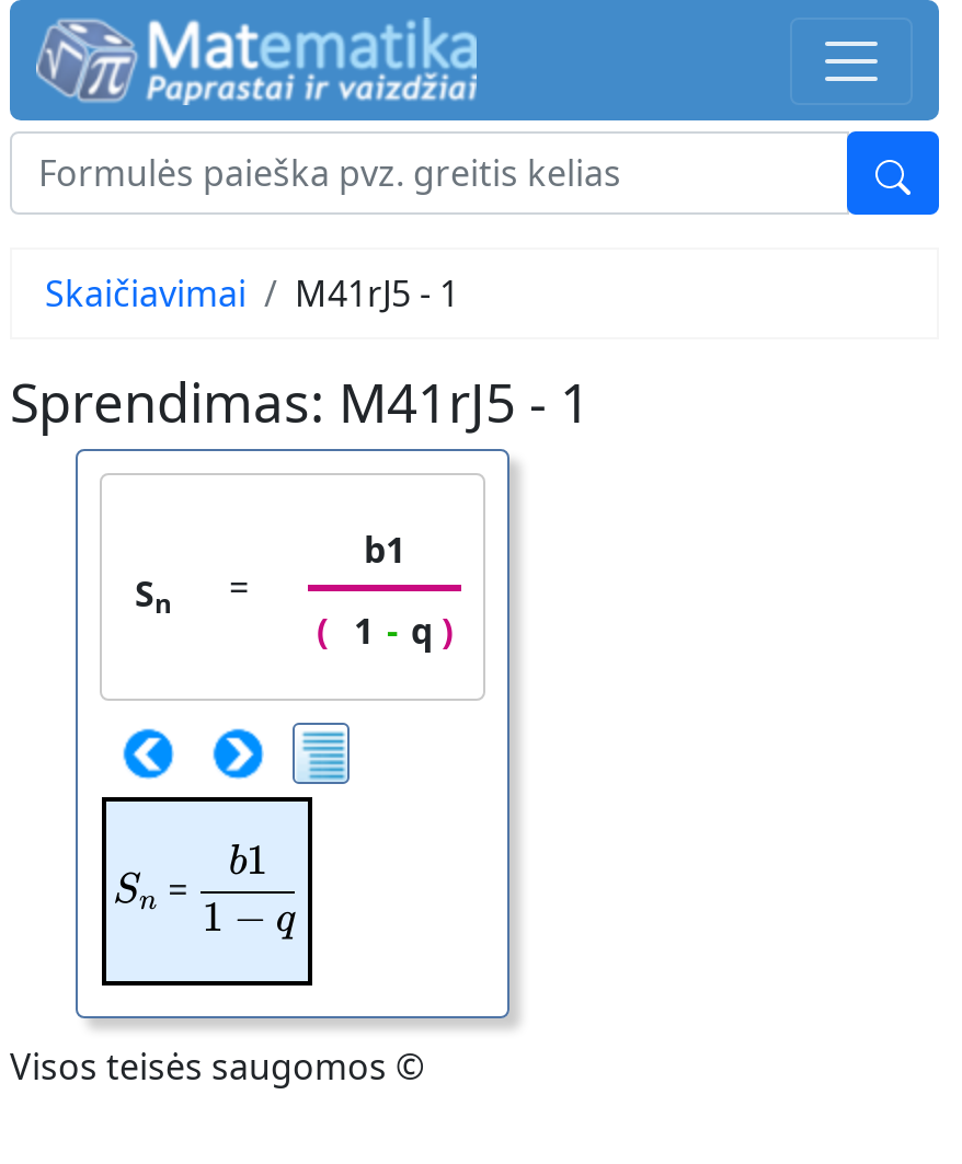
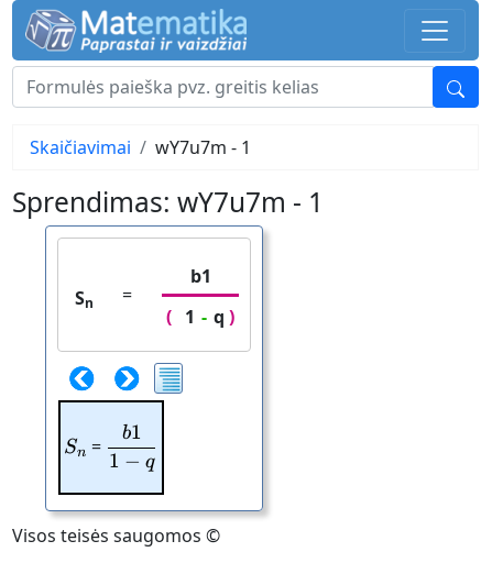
[45,269,459,318] Skaičiavimai M41rJ5 - 1 -> [30,135,251,159] Skaičiavimai wY7u7m - 1
[10,366,591,438] Sprendimas: M41rJ5 - 1 -> [12,184,324,220] Sprendimas: wY7u7m - 1

